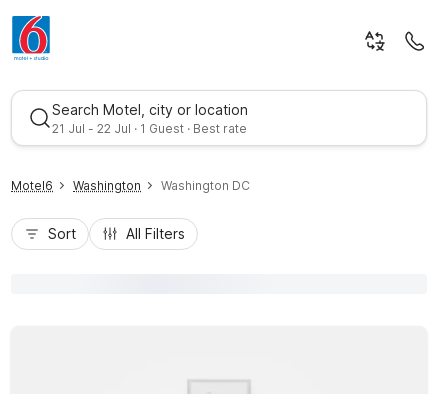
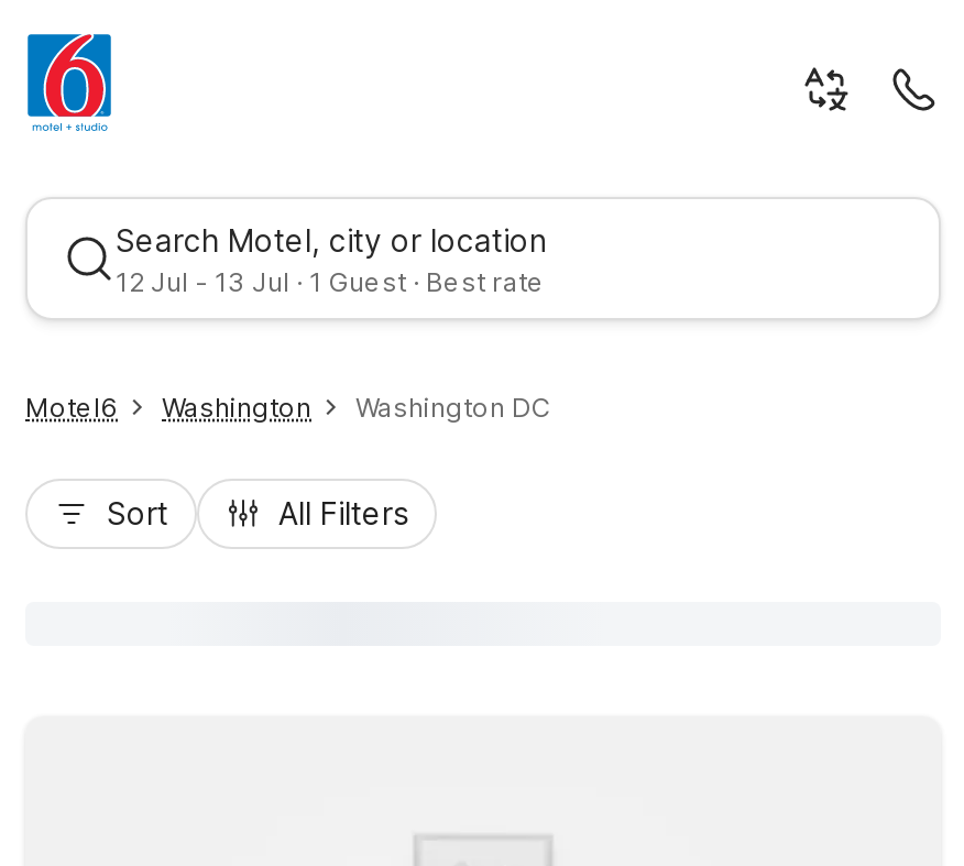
[52,121,247,136] 21 Jul - 22 Jul · 1 Guest · Best rate -> [116,265,545,298] 12 Jul - 13 Jul · 1 Guest · Best rate

